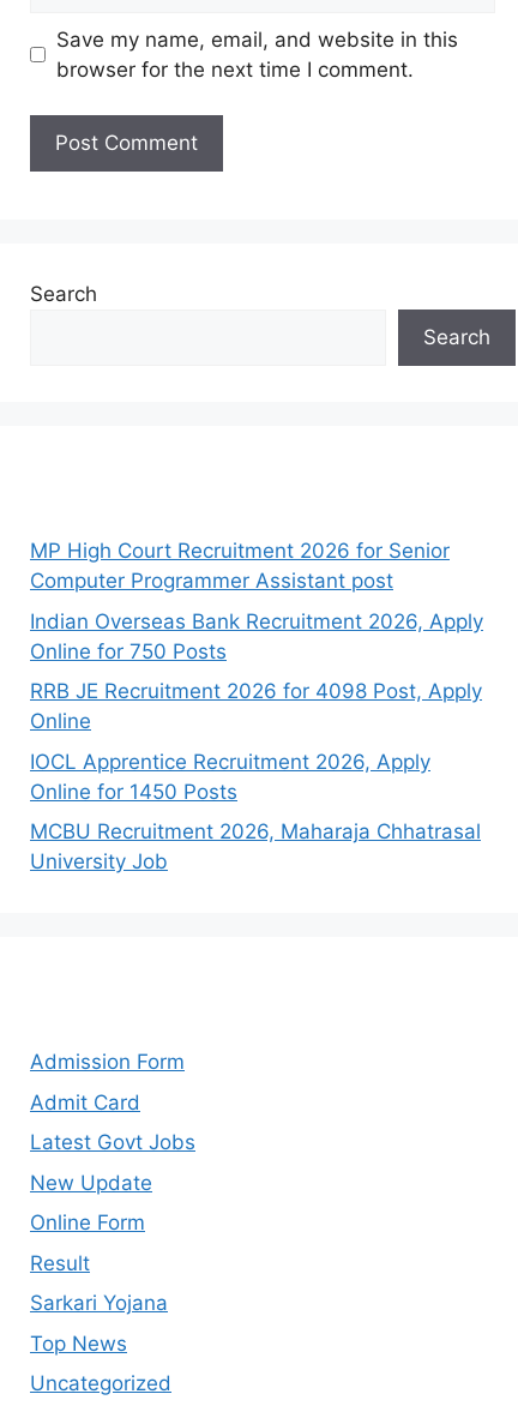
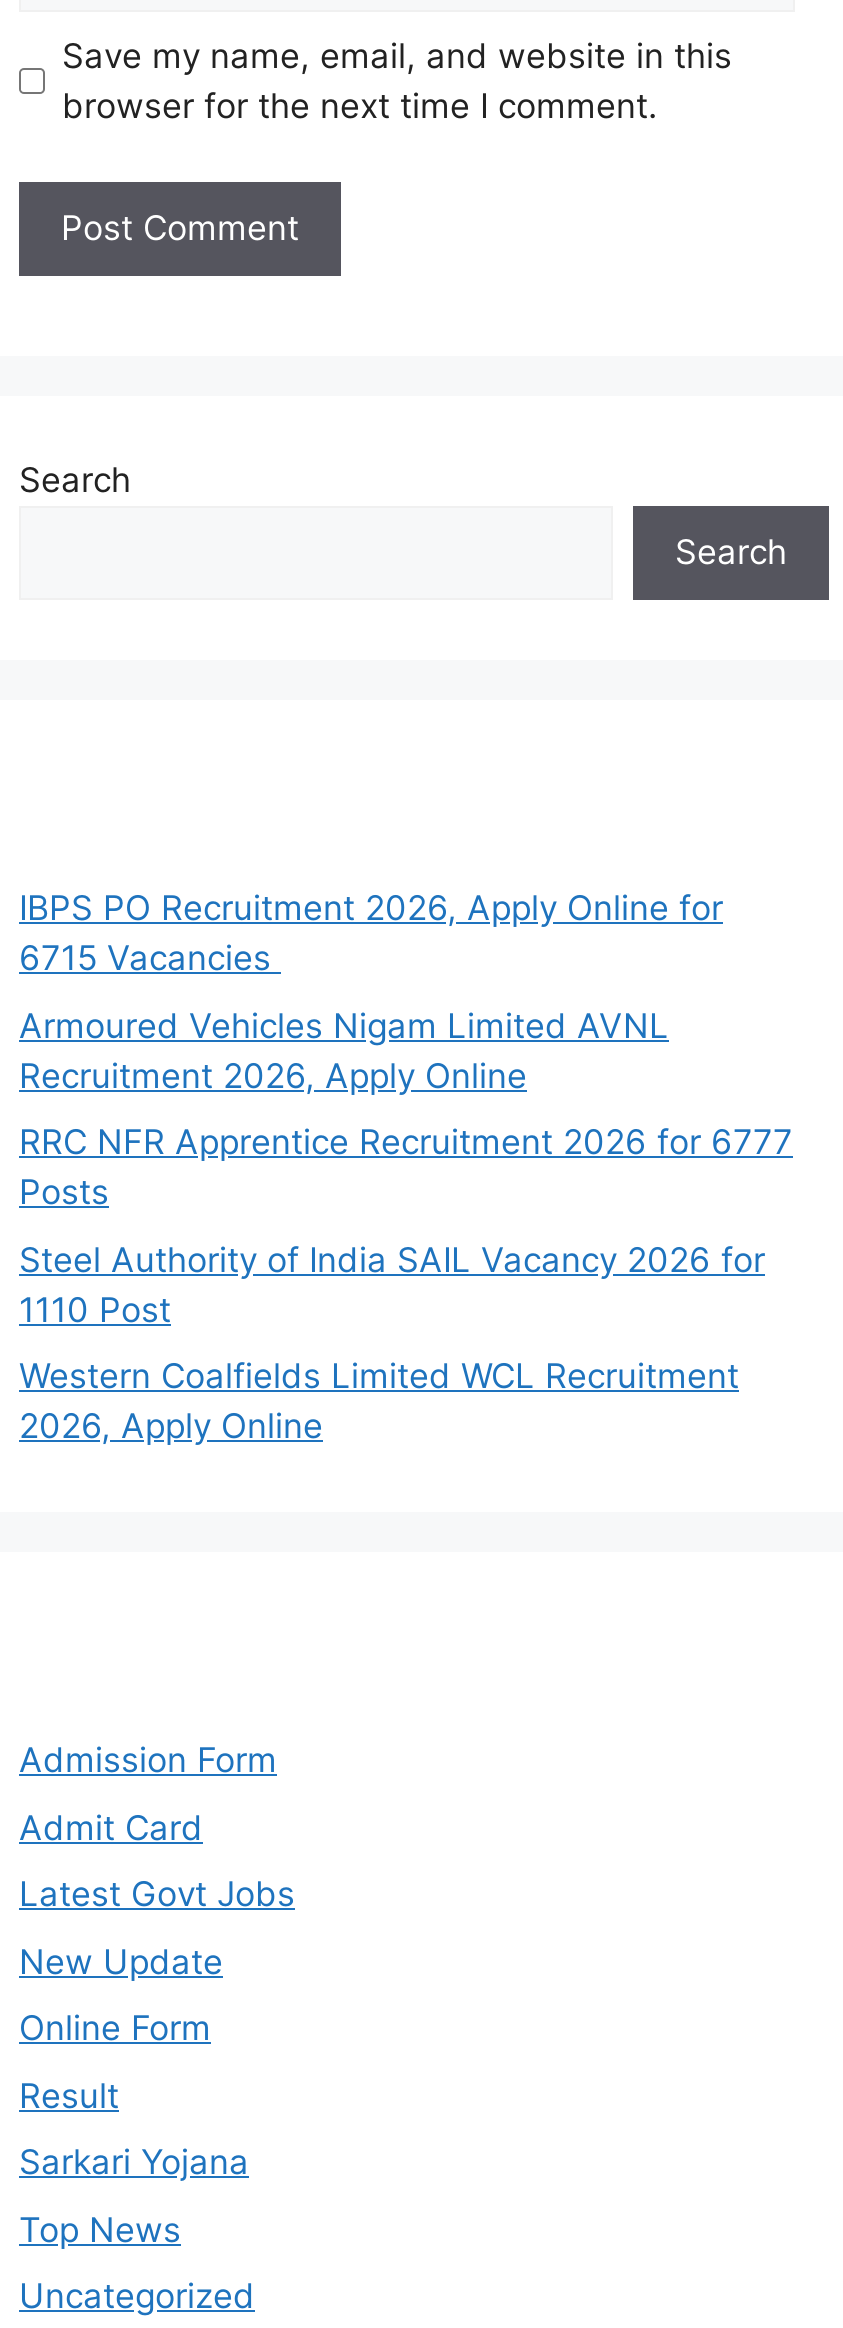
[30,539,450,593] MP High Court Recruitment 2026 for Senior | Computer Programmer Assistant post -> [19,889,723,979] IBPS PO Recruitment 2026, Apply Online for | 6715 Vacancies
[30,609,483,663] Indian Overseas Bank Recruitment 2026, Apply | Online for 750 Posts -> [19,1006,669,1096] Armoured Vehicles Nigam Limited AVNL | Recruitment 2026, Apply Online
[30,679,482,733] RRB JE Recruitment 2026 for 4098 Post, Apply | Online -> [19,1123,793,1213] RRC NFR Apprentice Recruitment 2026 for 6777 | Posts
[30,750,430,804] IOCL Apprentice Recruitment 2026, Apply | Online for 1450 Posts -> [19,1240,765,1330] Steel Authority of India SAIL Vacancy 2026 for | 1110 Post
[30,820,481,874] MCBU Recruitment 2026, Maharaja Chhatrasal | University Job -> [19,1357,739,1447] Western Coalfields Limited WCL Recruitment | 2026, Apply Online

